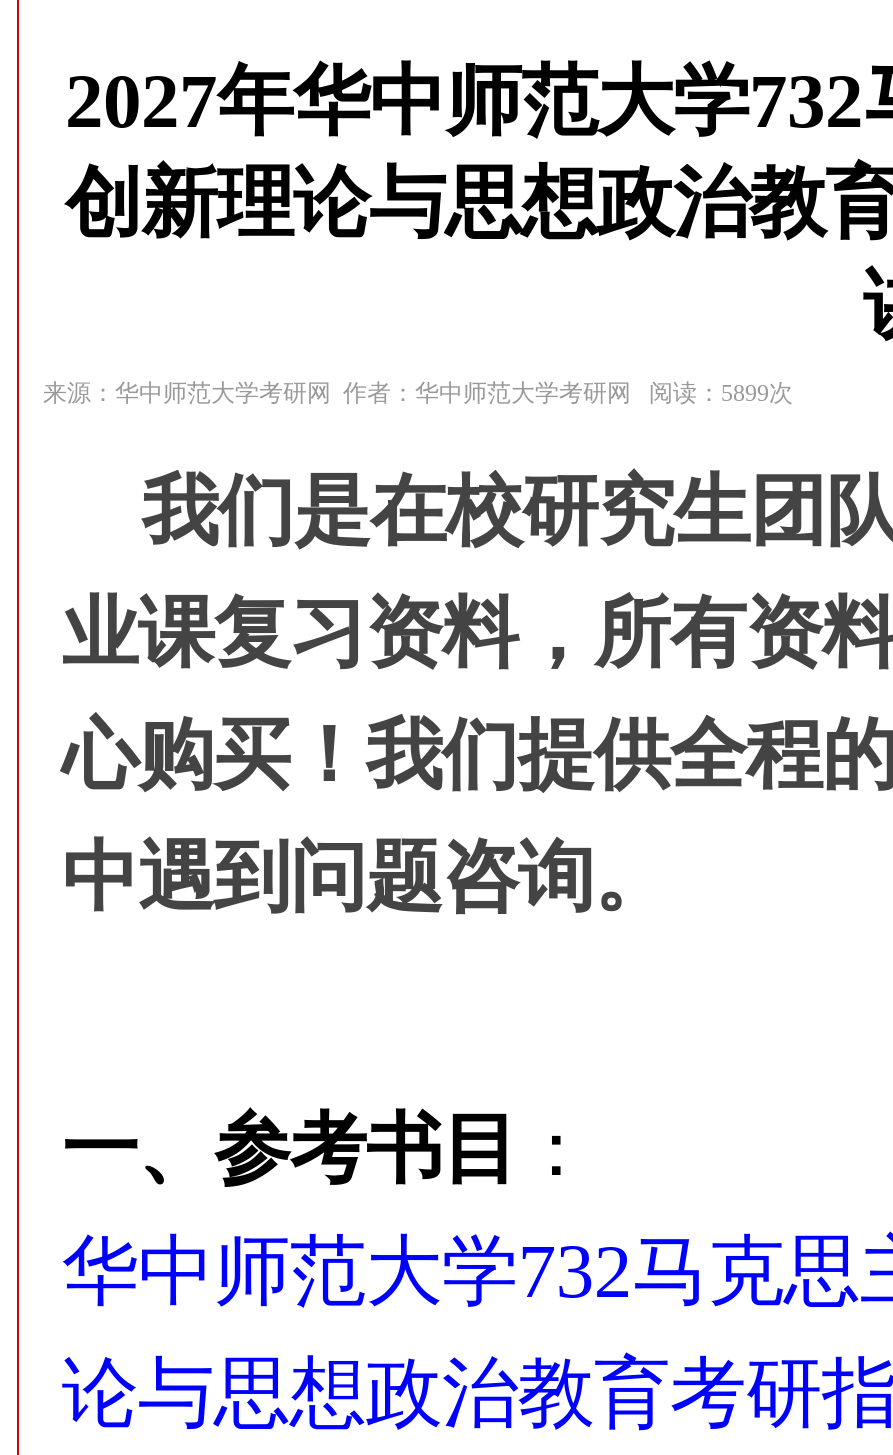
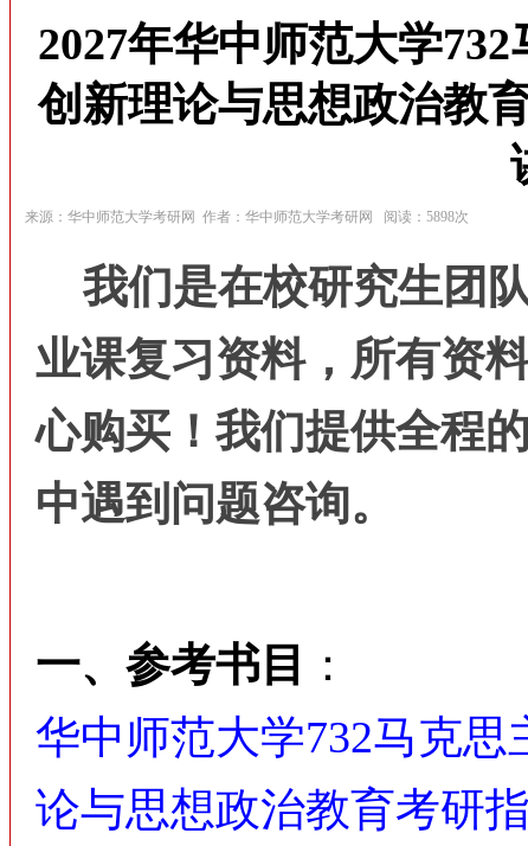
[43,380,793,408] 来源：华中师范大学考研网 作者：华中师范大学考研网 阅读：5899次 -> [25,209,469,226] 来源：华中师范大学考研网 作者：华中师范大学考研网 阅读：5898次

